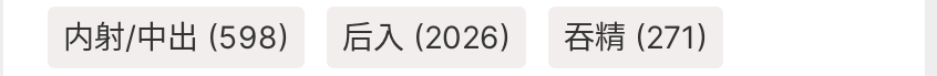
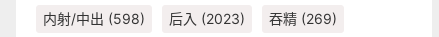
[342,17,511,55] 后入(2026) -> [169,10,245,27] 后入(2023)
[564,17,708,55] 吞精(271) -> [269,10,337,27] 吞精(269)

